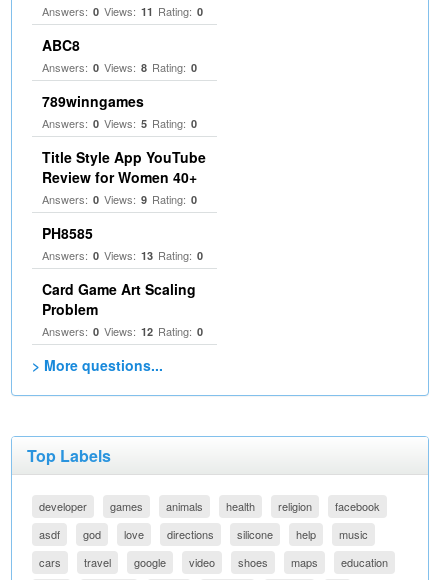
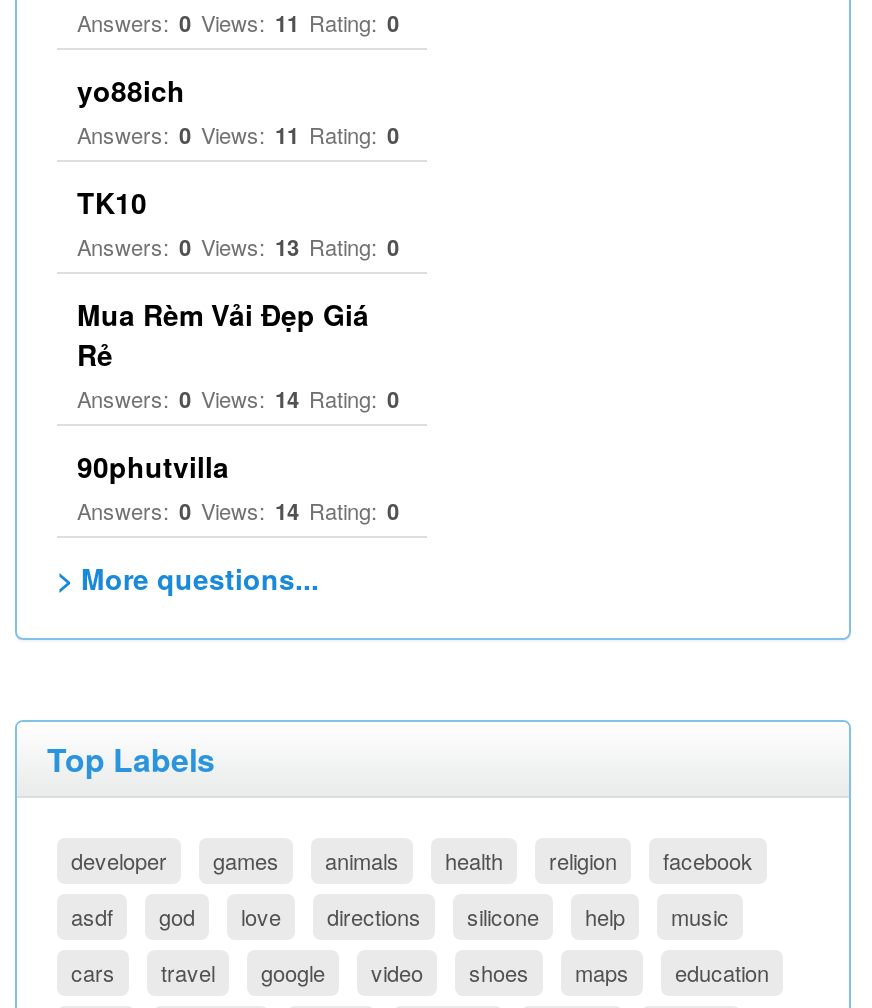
[42,35,206,243] ABC8 | Answers: 0 Views: 8 Rating: 0 | 789winngames | Answers: 0 Views: 5 Rating: 0 | Title Style App YouTube | Review for Women 40+ | Answers: 0 Views: 9 Rating: 0 | PH8585 -> [77,70,399,222] yo88ich | Answers: 0 Views: 11 Rating: 0 | TK10
moved [42,247,203,263] -> [77,230,399,262]: Answers: 0 Views: 13 Rating: 0
[42,279,203,339] Card Game Art Scaling | Problem | Answers: 0 Views: 12 Rating: 0 -> [77,294,399,526] Mua Rèm Vải Đẹp Giá | Rẻ | Answers: 0 Views: 14 Rating: 0 | 90phutvilla | Answers: 0 Views: 14 Rating: 0

